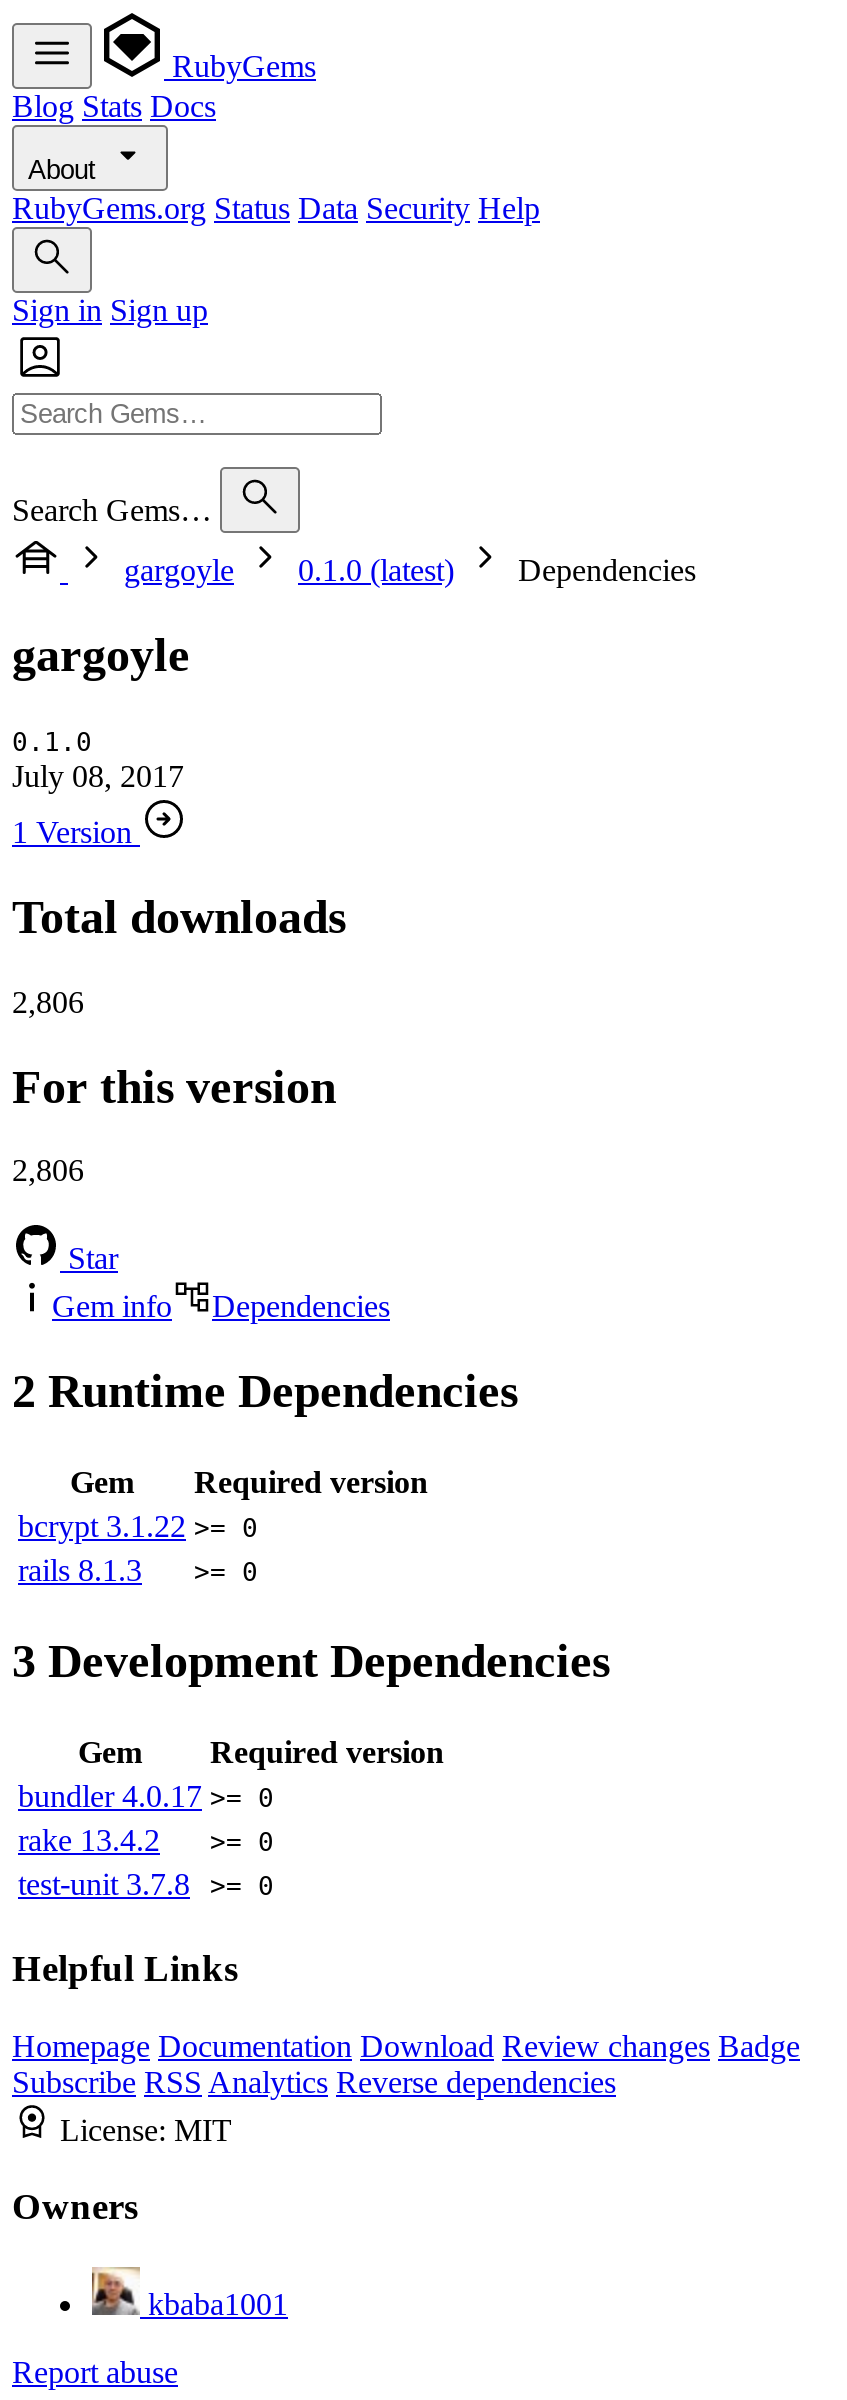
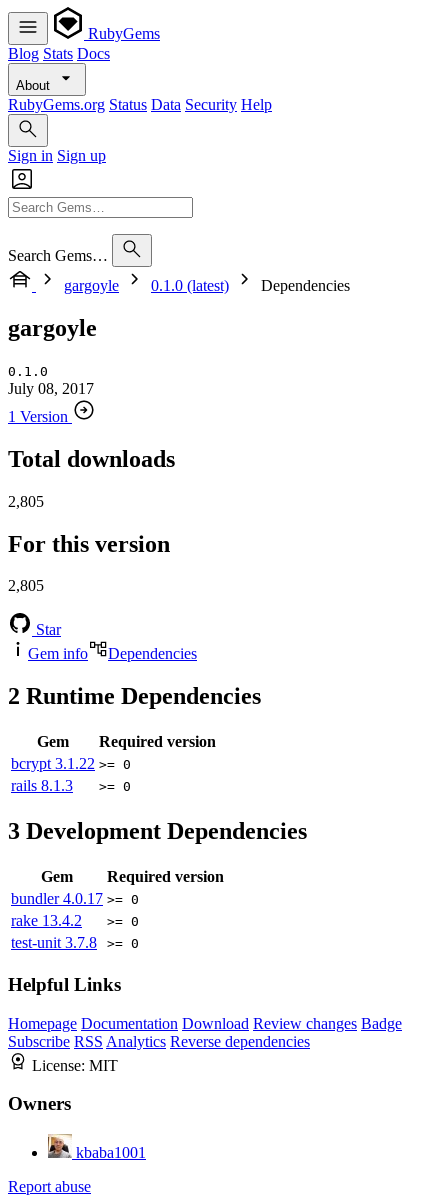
[12,984,84,1018] 2,806 -> [8,493,44,510] 2,805
[12,1154,84,1188] 2,806 -> [8,577,44,594] 2,805

